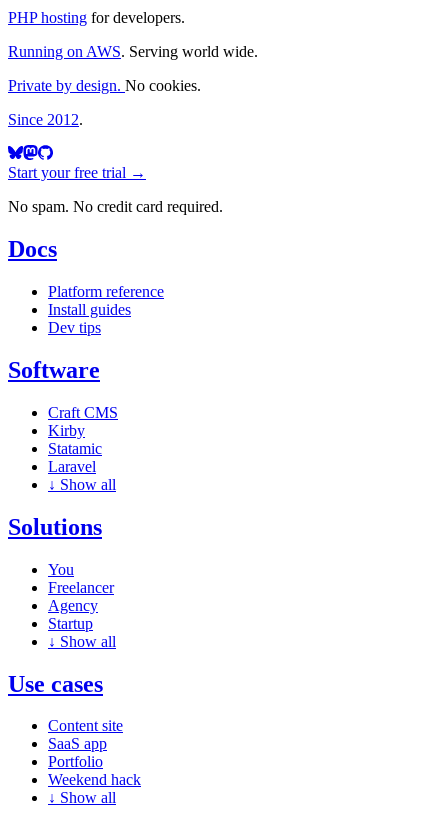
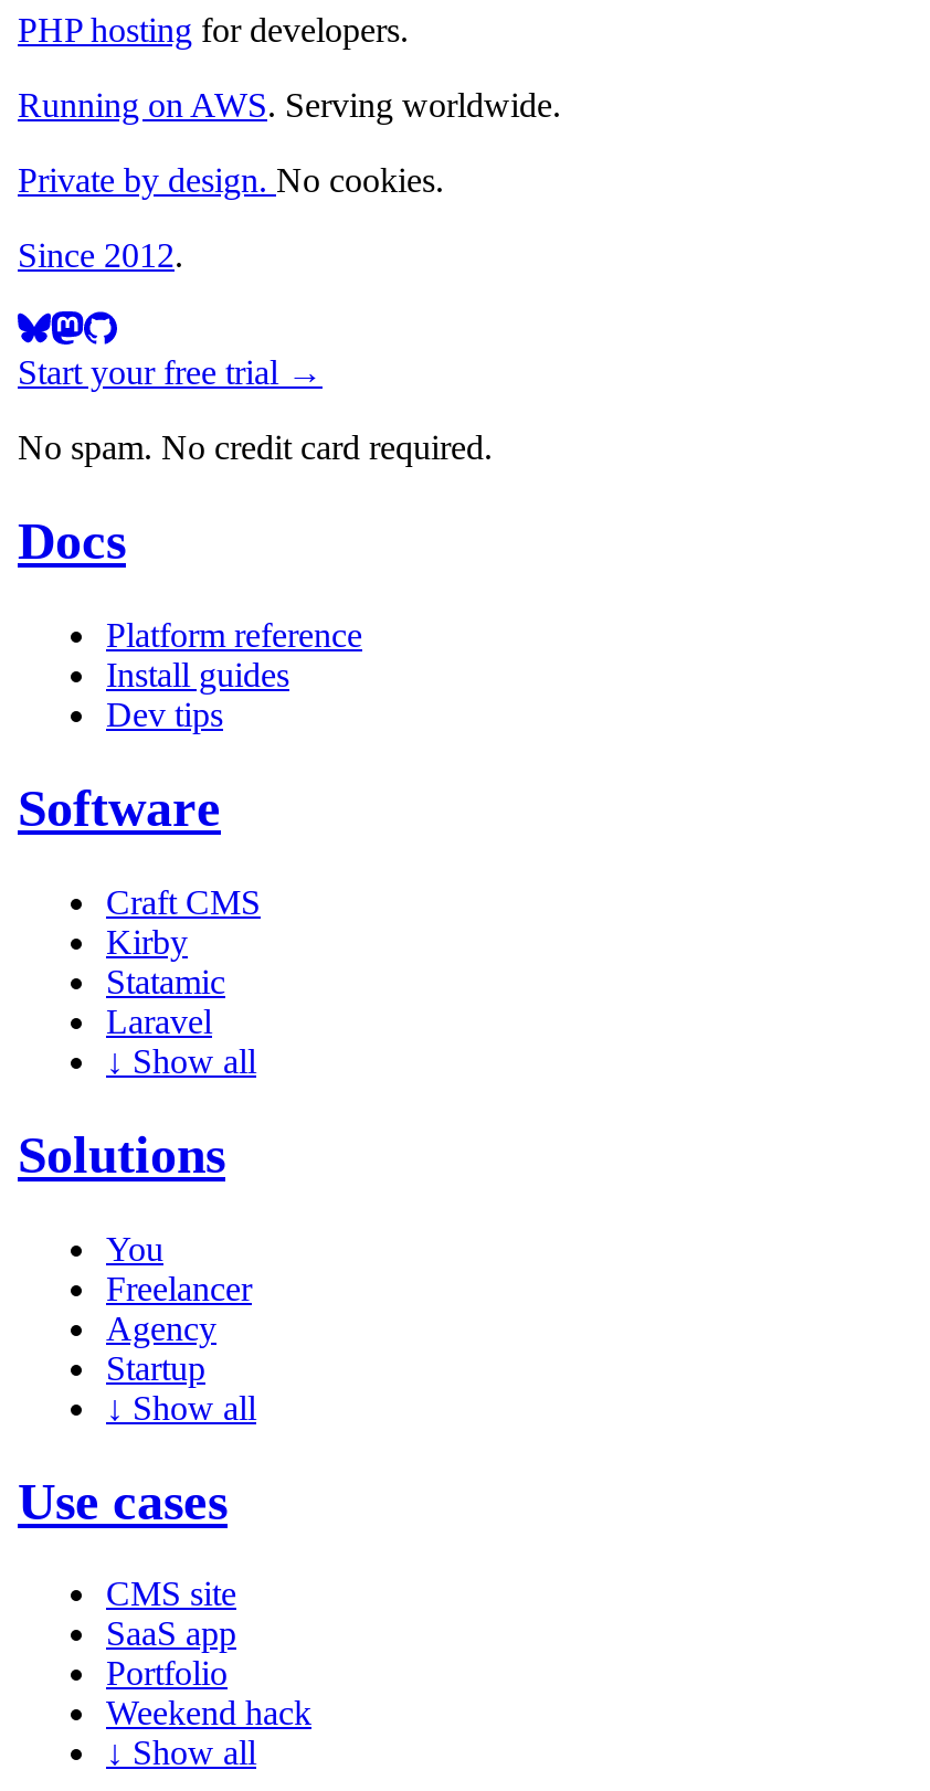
[8,43,258,60] Running on AWS. Serving world wide. -> [18,87,561,124] Running on AWS. Serving worldwide.
[48,717,123,734] Content site -> [106,1575,236,1613] CMS site

